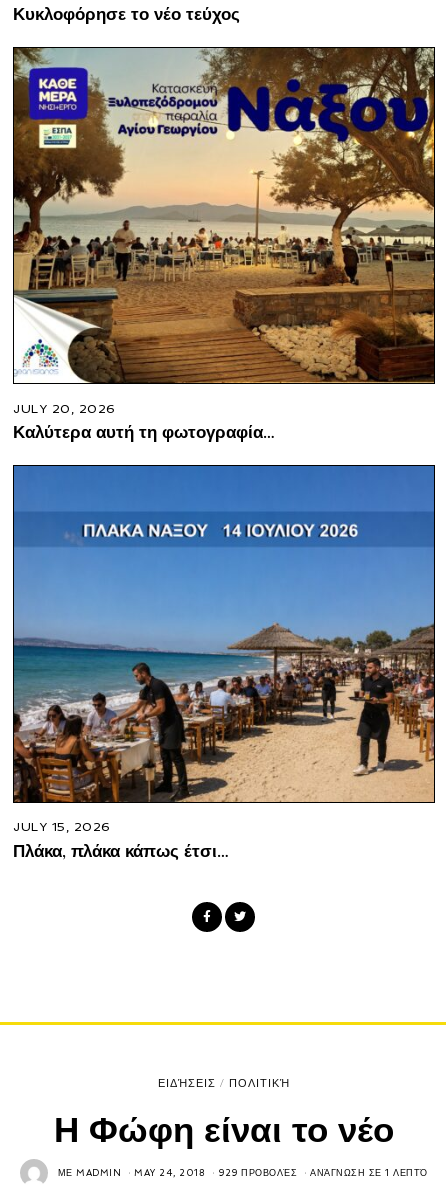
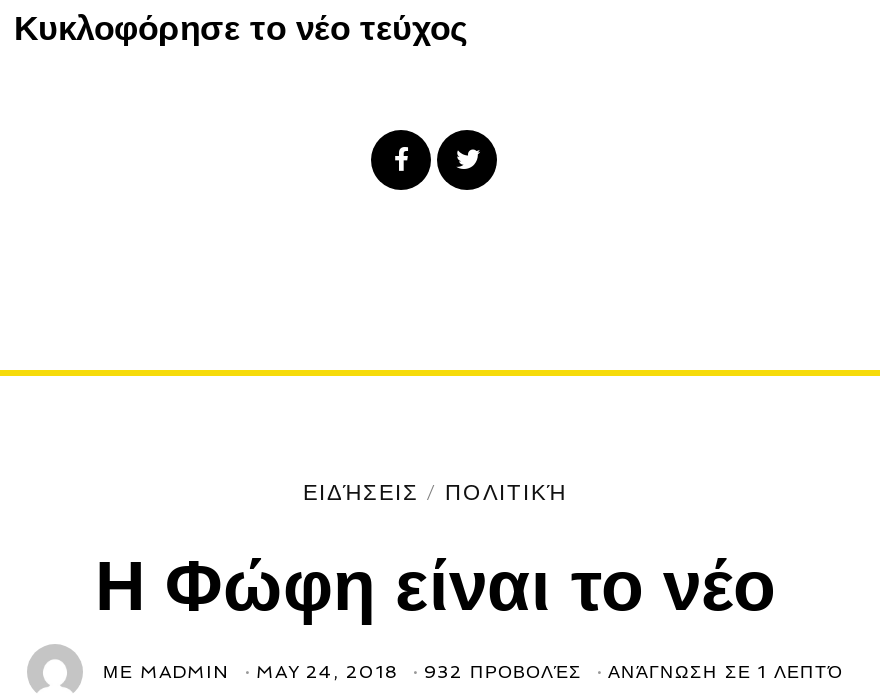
[12,46,436,443] [image] | JULY 20, 2026 | Καλύτερα αυτή τη φωτογραφία… -> none
[12,464,436,862] [image] | JULY 15, 2026 | Πλάκα, πλάκα κάπως έτσι… -> none
[58,1168,428,1178] ΜΕ MADMIN MAY 24, 2018 929 ΠΡΟΒΟΛΈΣ ΑΝΆΓΝΩΣΗ ΣΕ 1 ΛΕΠΤΌ -> [103,662,843,682] ΜΕ MADMIN MAY 24, 2018 932 ΠΡΟΒΟΛΈΣ ΑΝΆΓΝΩΣΗ ΣΕ 1 ΛΕΠΤΌ

